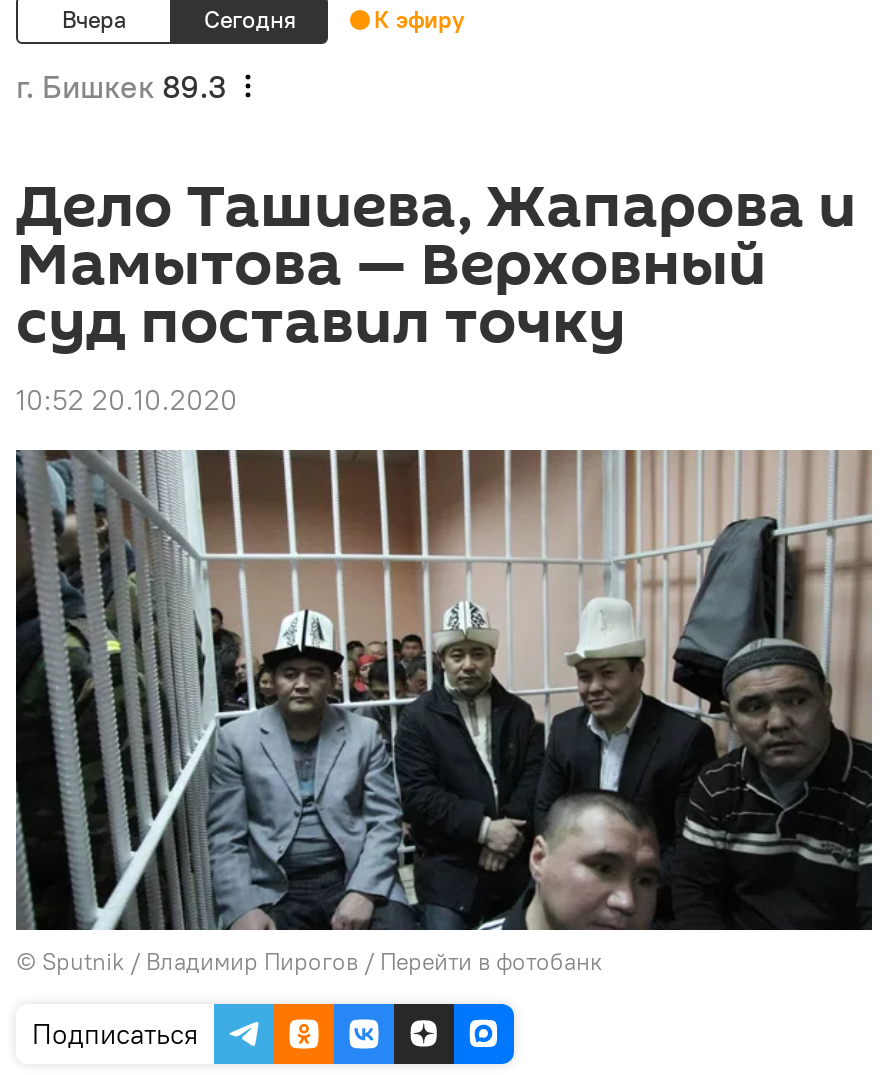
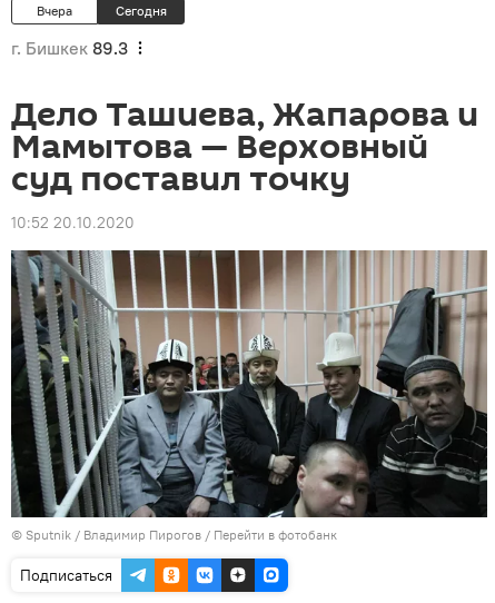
[374,4,464,34] К эфиру -> none

